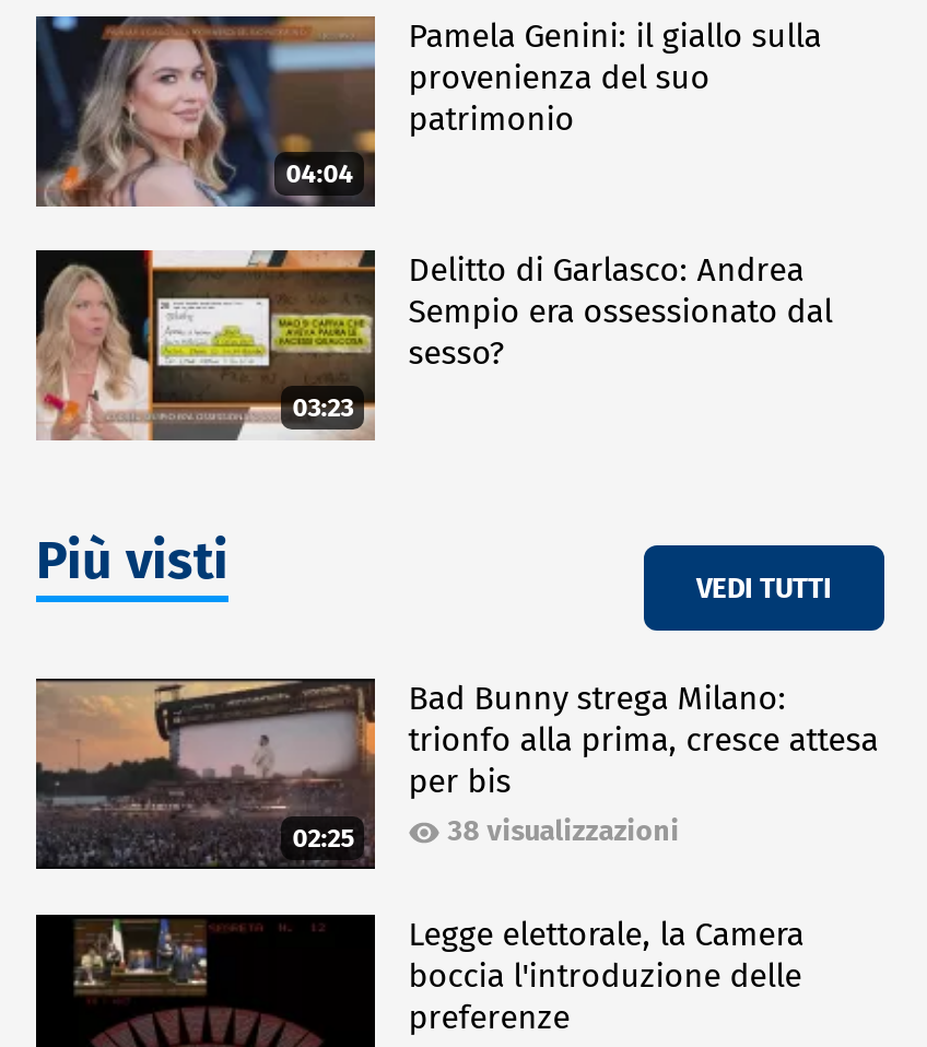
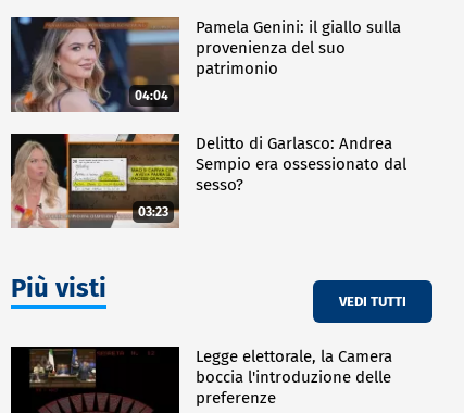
[34,677,377,873] [image] | 02:25 -> none
[408,680,878,848] Bad Bunny strega Milano: | trionfo alla prima, cresce attesa | per bis | 38 visualizzazioni -> none

